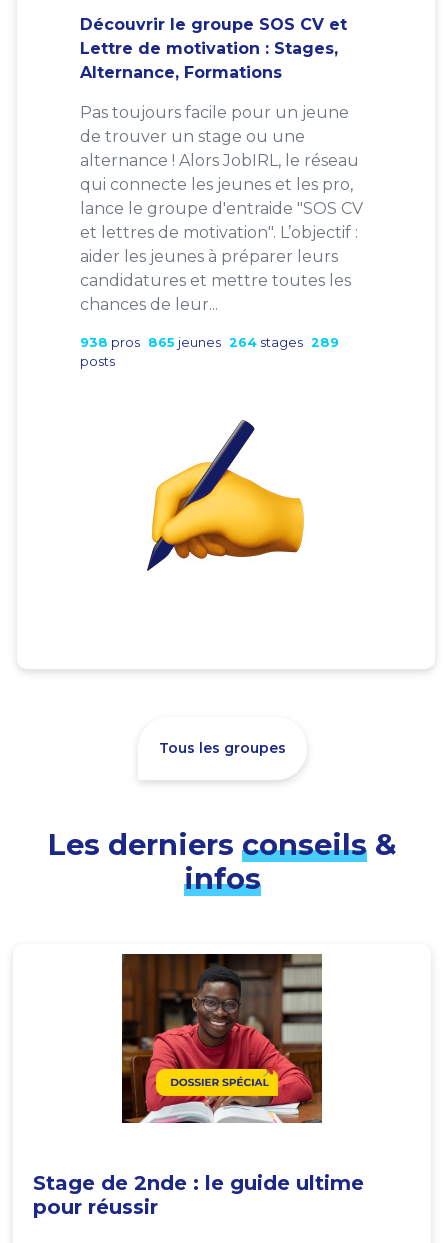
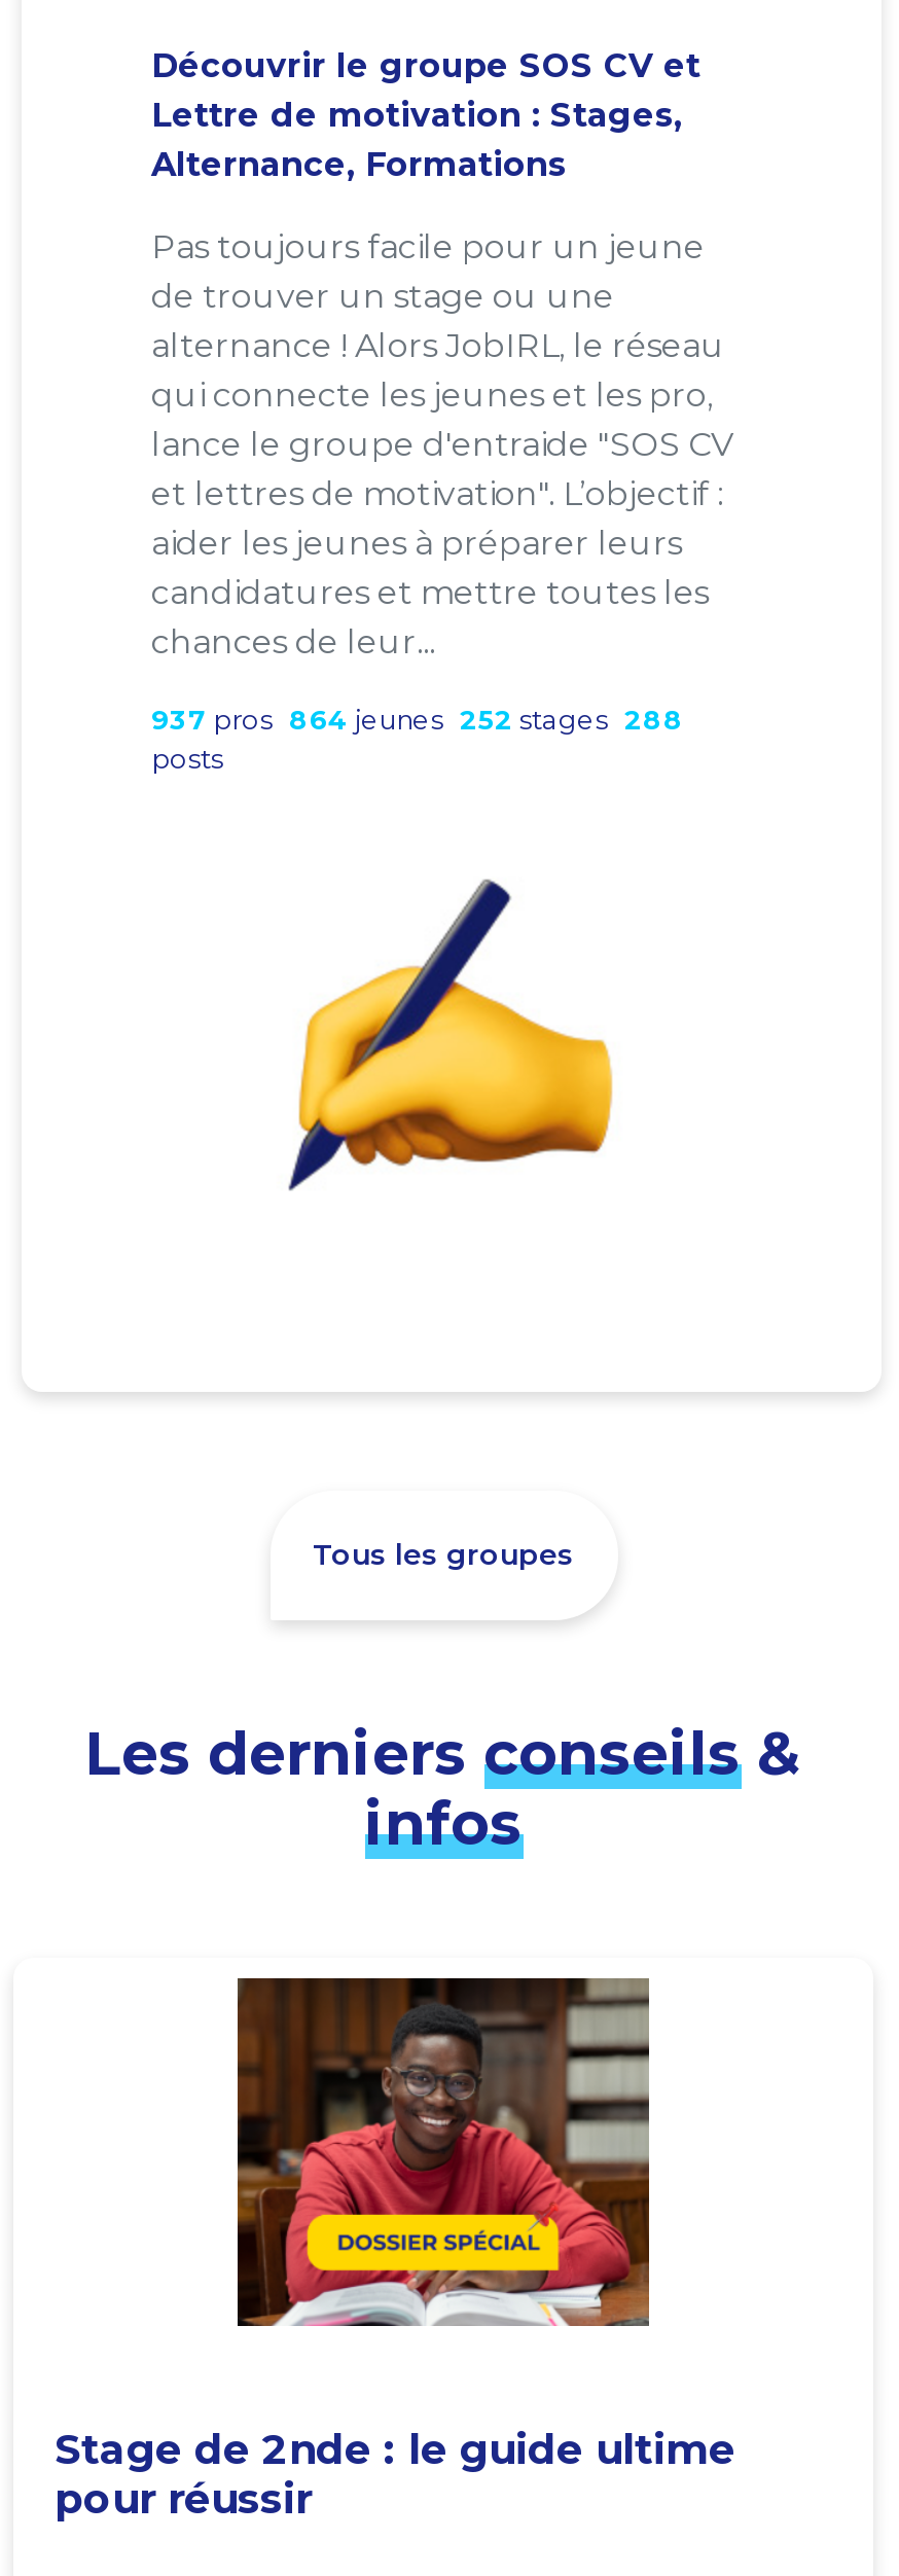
[80,335,339,350] 938 pros 865 jeunes 264 stages 289 -> [151,704,684,735] 937 pros 864 jeunes 252 stages 288

